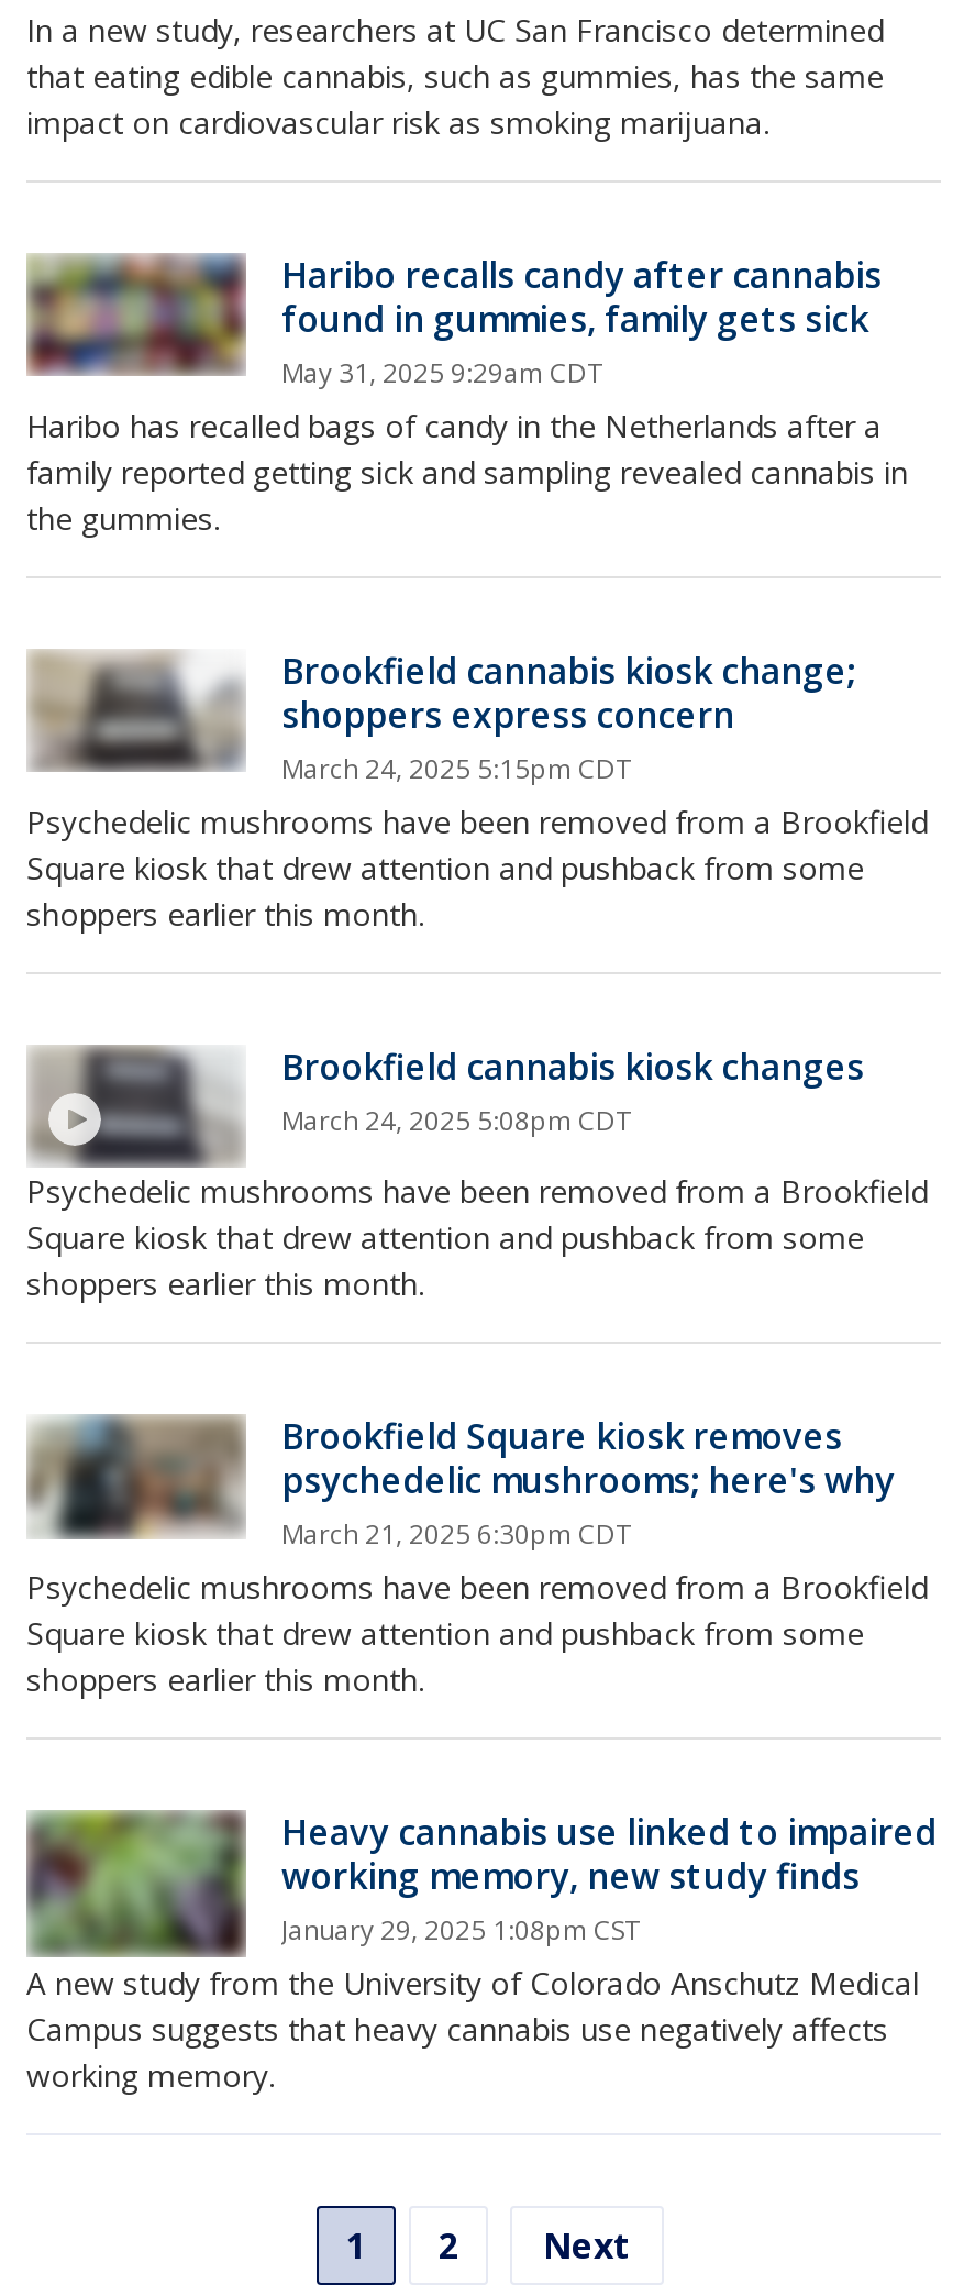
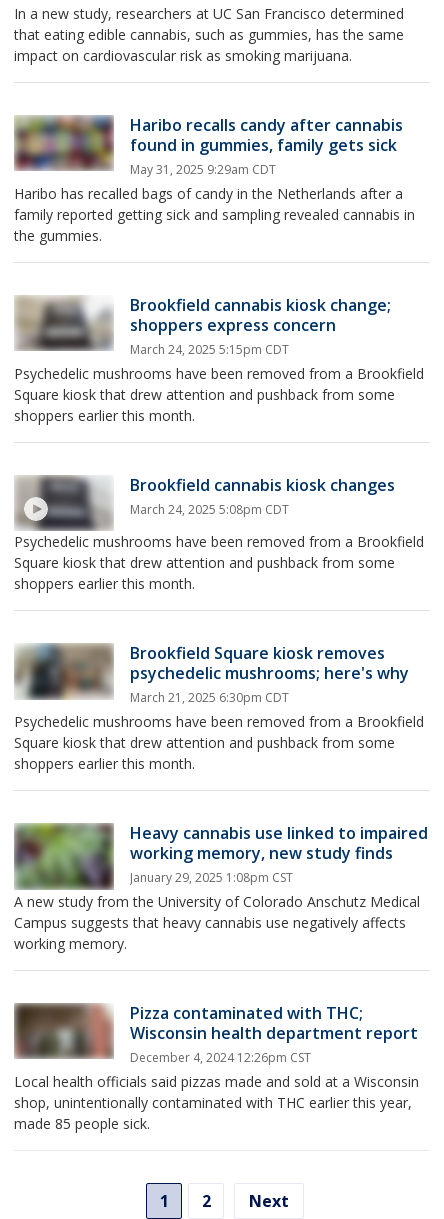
none -> [14,1002,419,1133] [image] | Pizza contaminated with THC; | Wisconsin health department report | December 4, 2024 12:26pm CST | Local health officials said pizzas made and sold at a Wisconsin | shop, unintentionally contaminated with THC earlier this year, | made 85 people sick.

